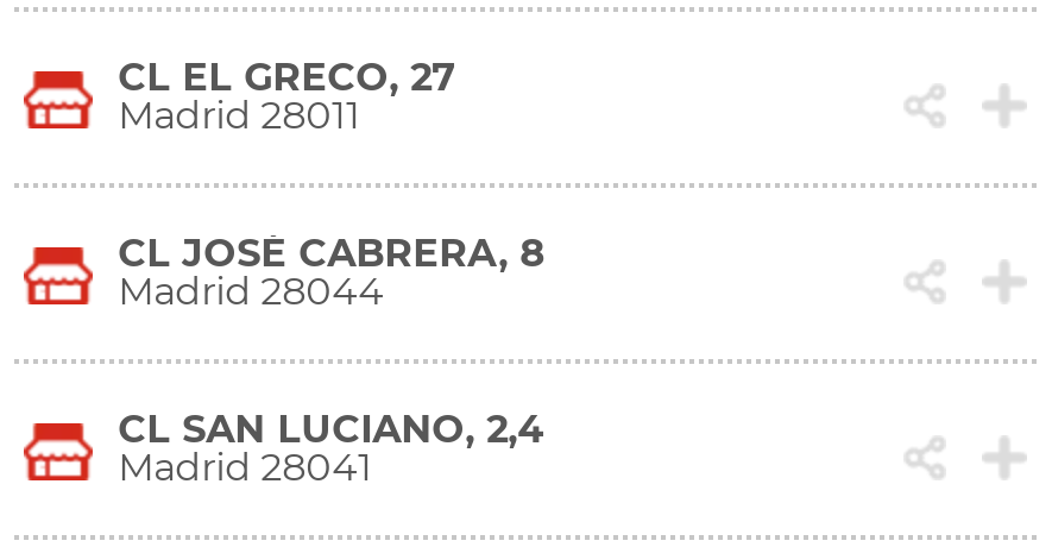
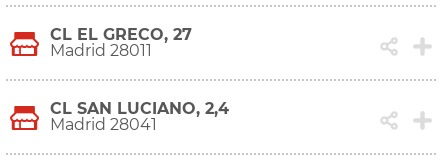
[118,231,546,314] CL JOSÉ CABRERA, 8 | Madrid 28044 -> none

